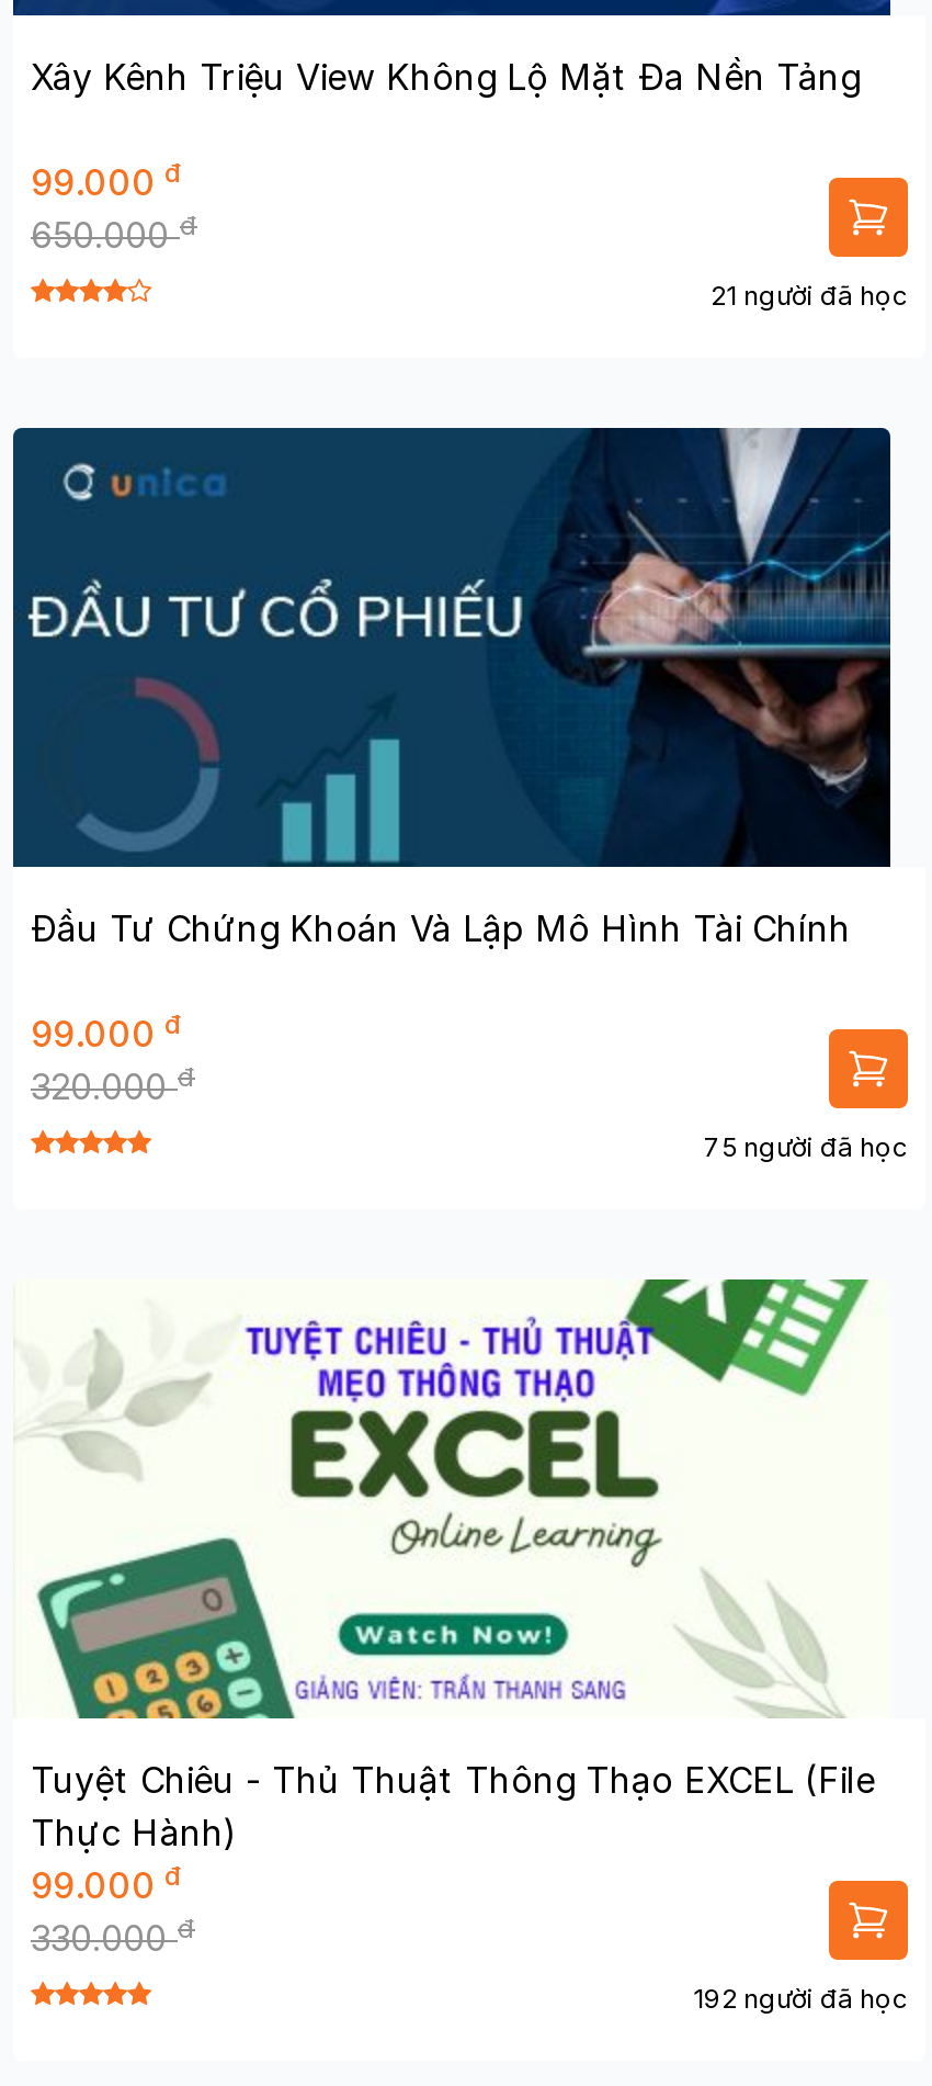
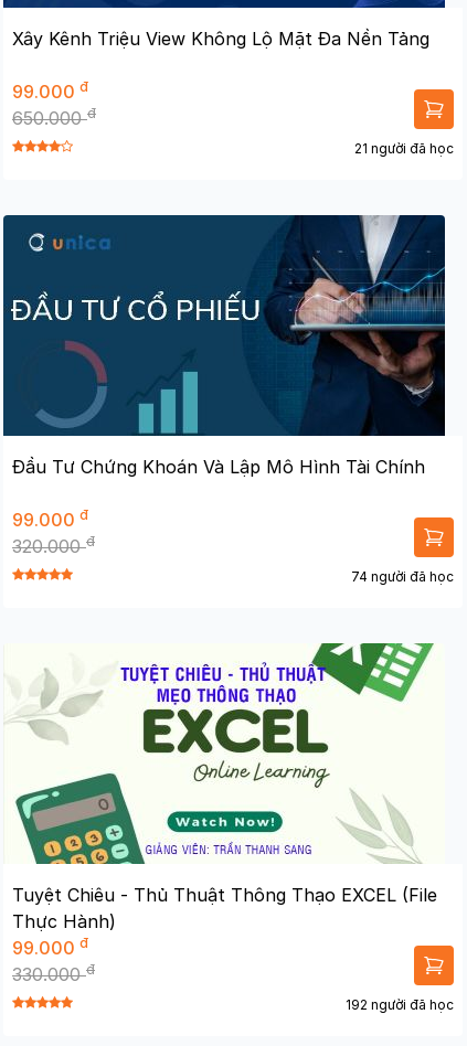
[704,1130,908,1163] 75 người đã học -> [351,568,454,585] 74 người đã học

